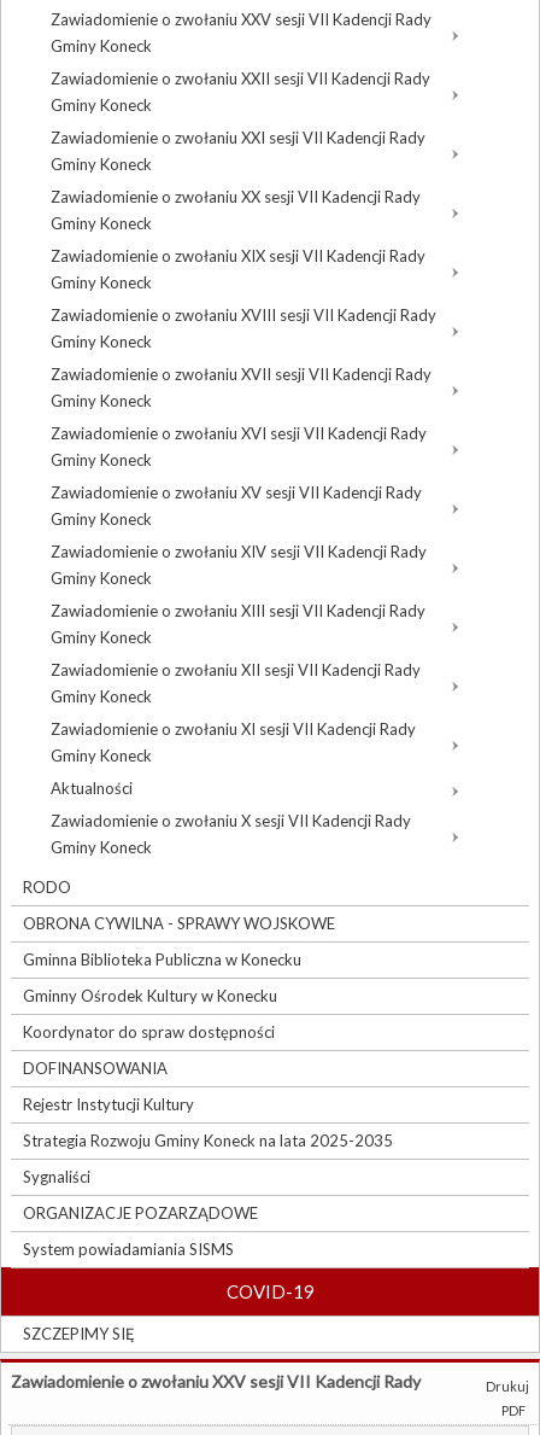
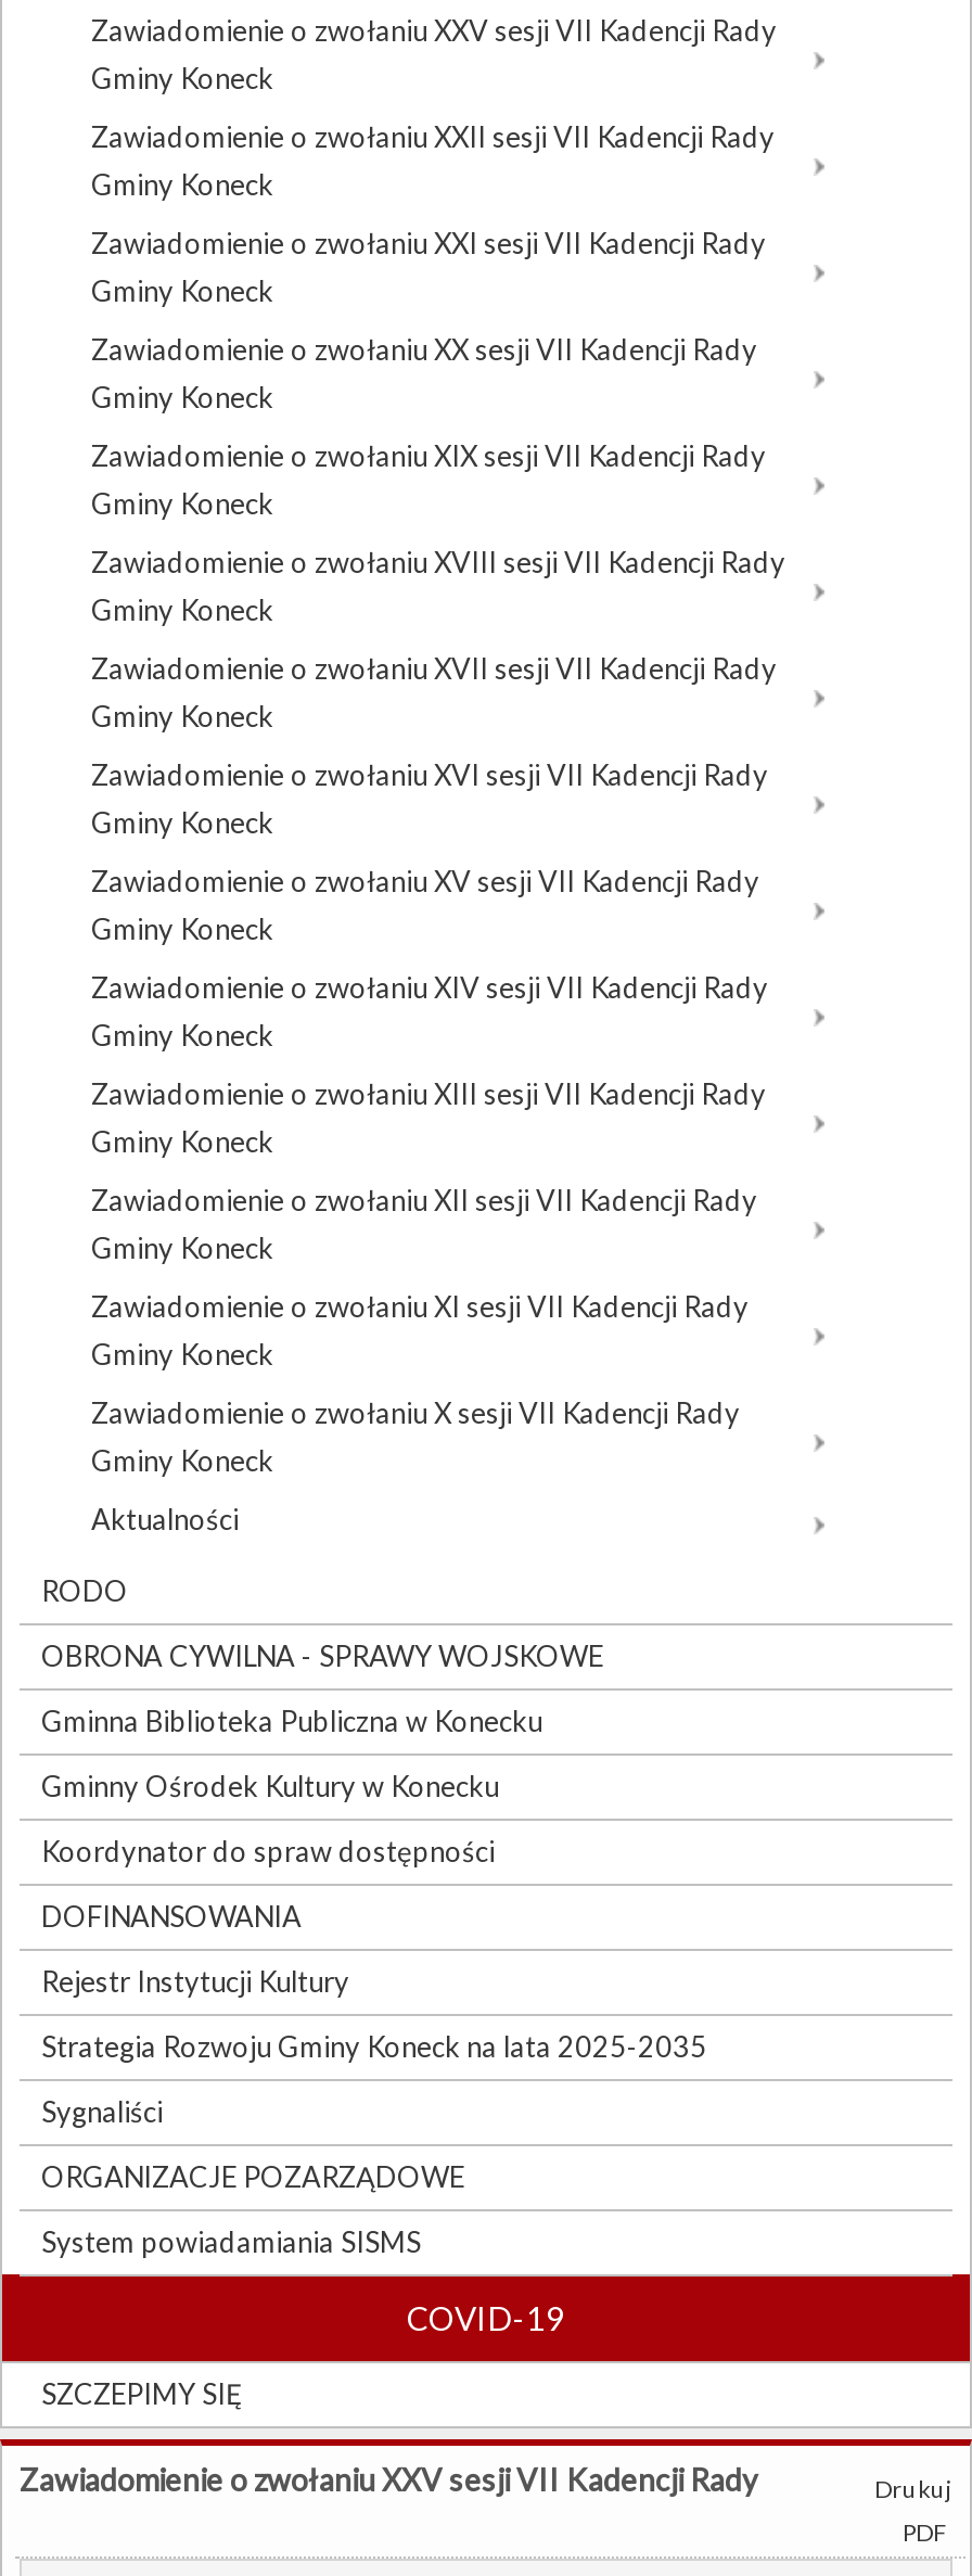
moved [51,779,133,798] -> [91,1503,239,1537]: Aktualności
moved [51,812,411,857] -> [91,1396,740,1479]: Zawiadomienie o zwołaniu X sesji VII Kadencji Rady | Gminy Koneck

